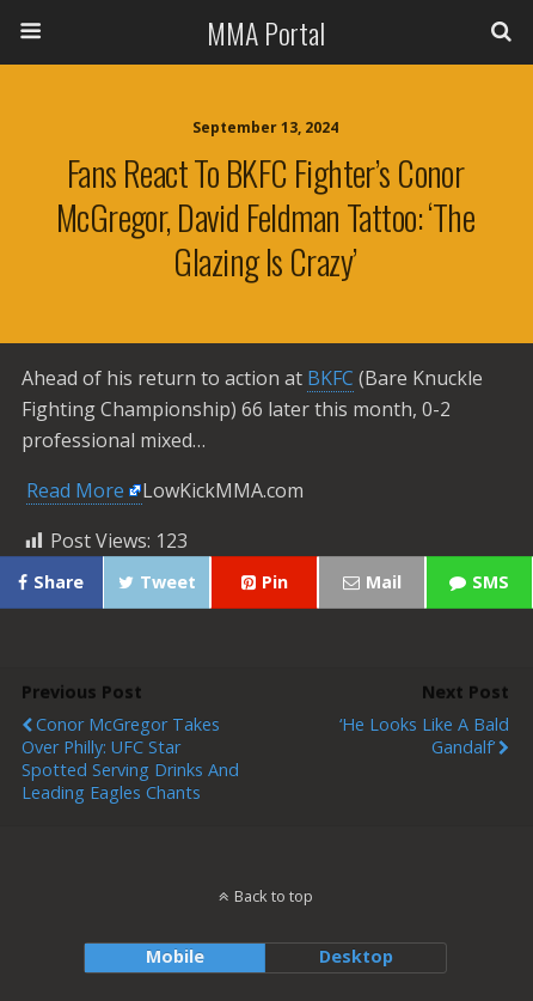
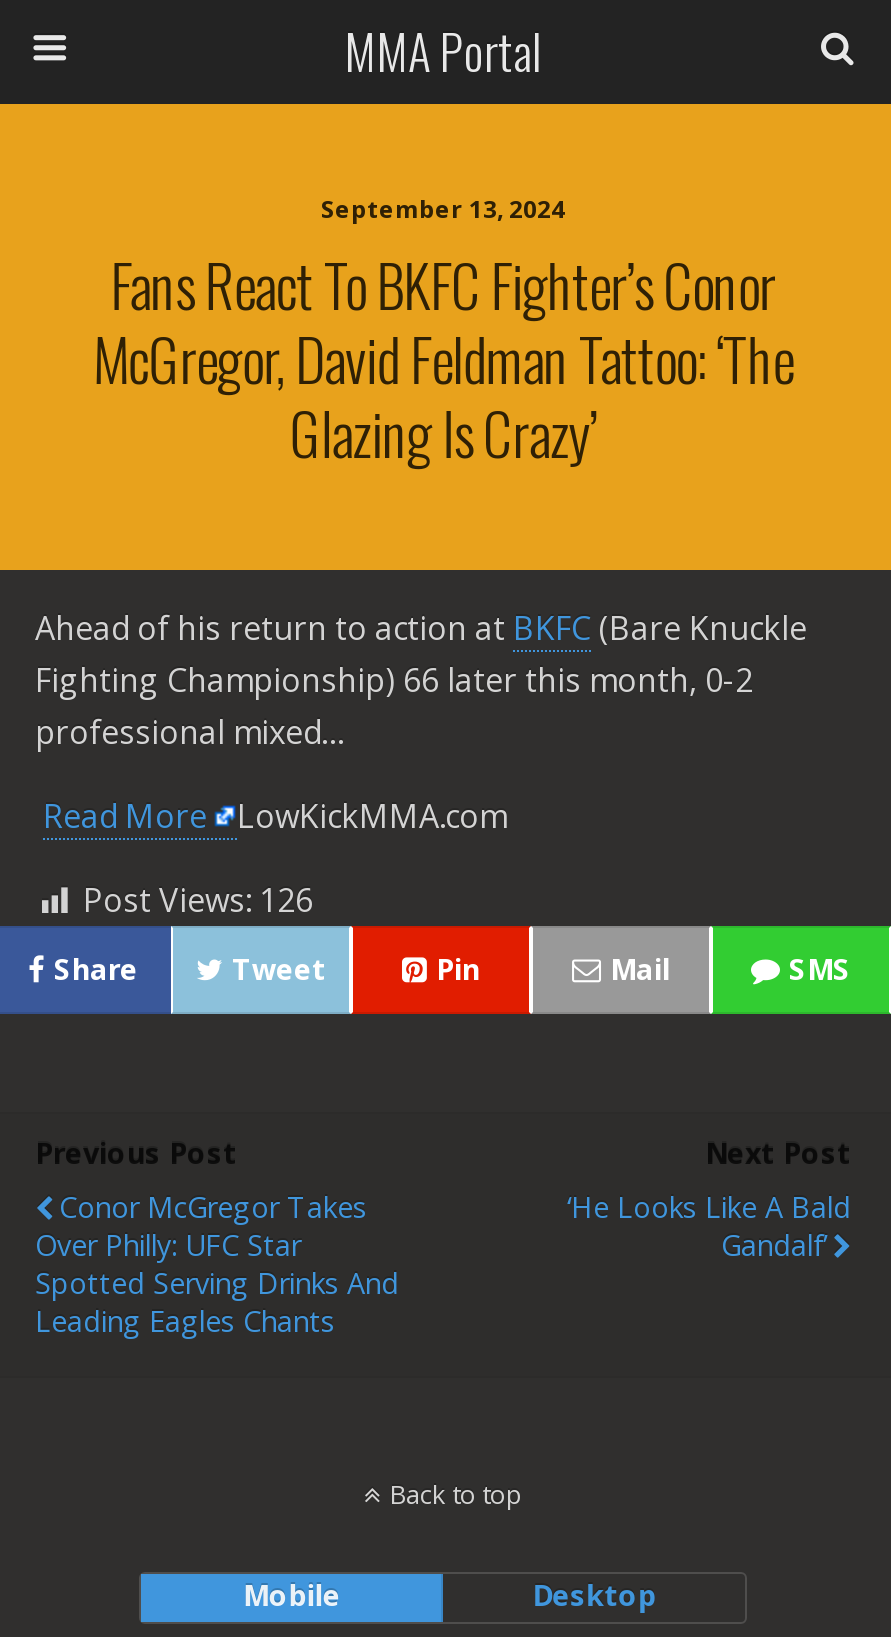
[50,527,188,554] Post Views: 123 -> [83,878,313,922] Post Views: 126

